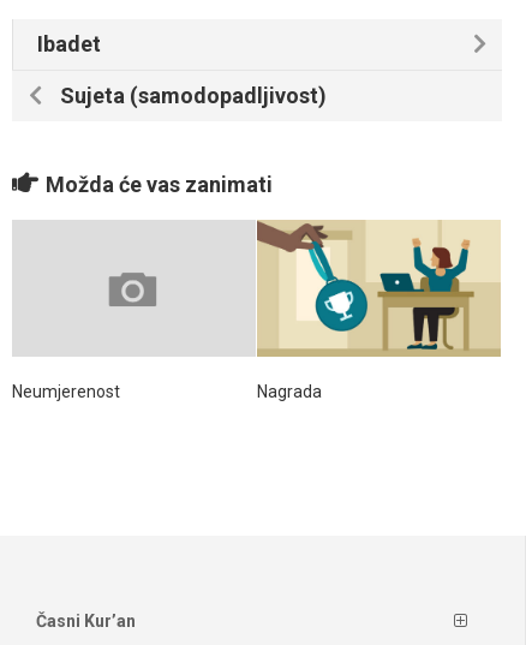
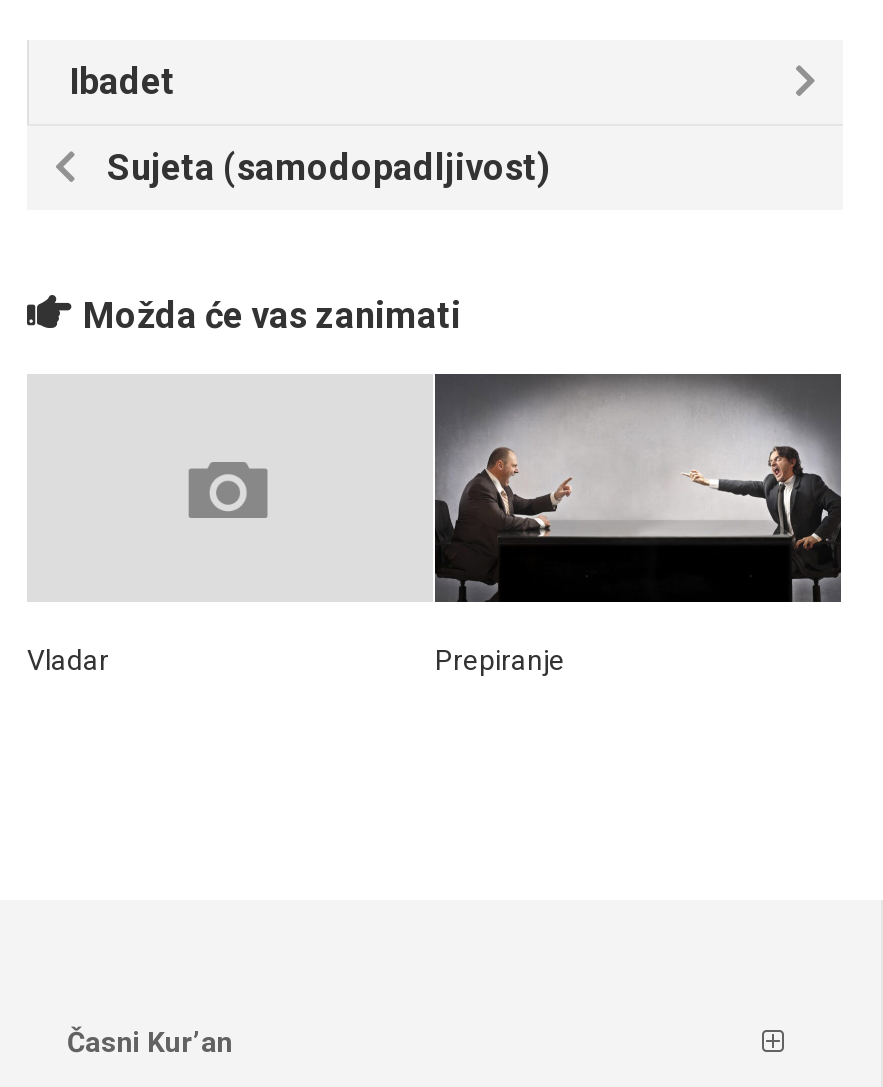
[12,220,502,402] [image] | Neumjerenost | Nagrada -> [27,372,843,677] [image] | Vladar | Prepiranje

